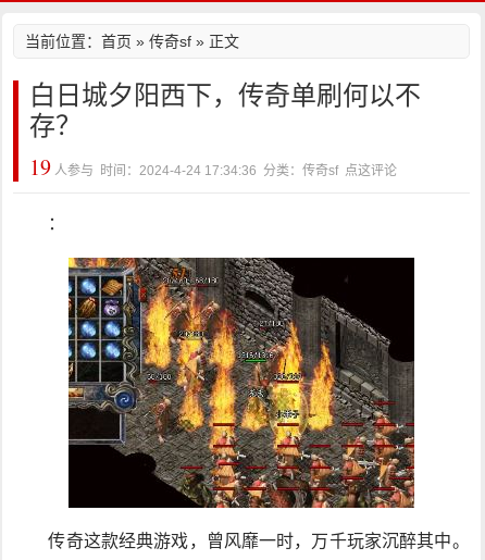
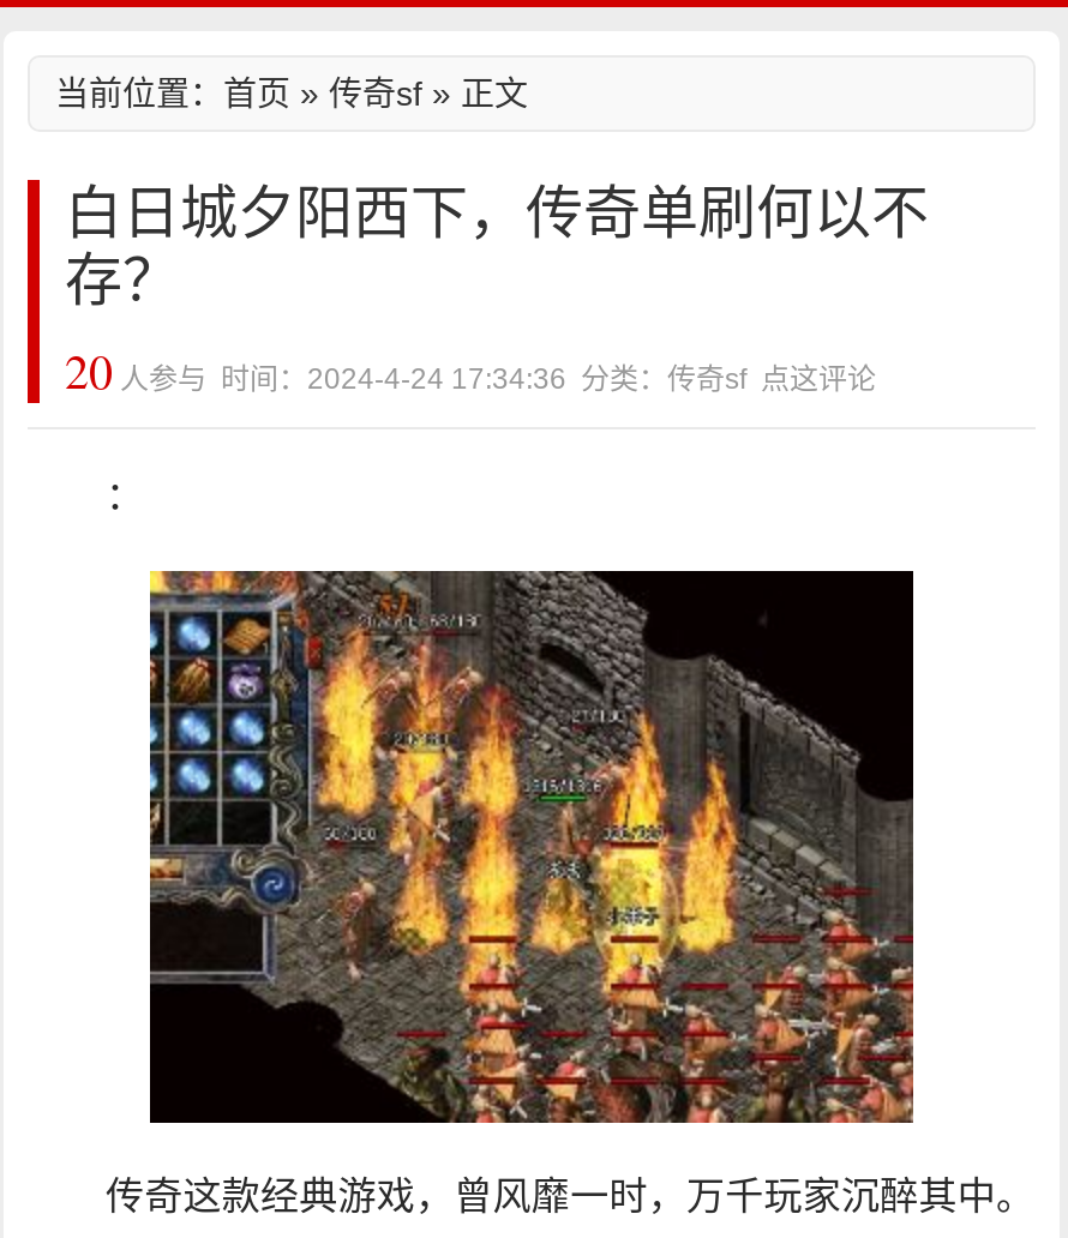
[30,152,397,182] 19人参与 时间：2024-4-24 17:34:36 分类：传奇sf点这评论 -> [65,338,876,403] 20人参与 时间：2024-4-24 17:34:36 分类：传奇sf点这评论

